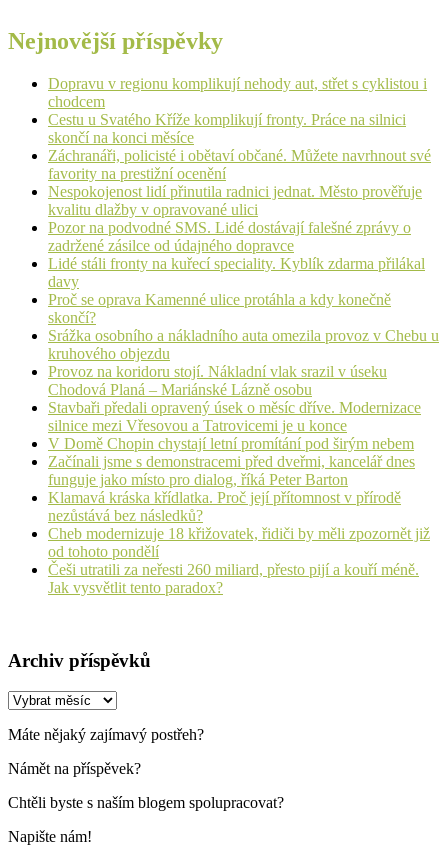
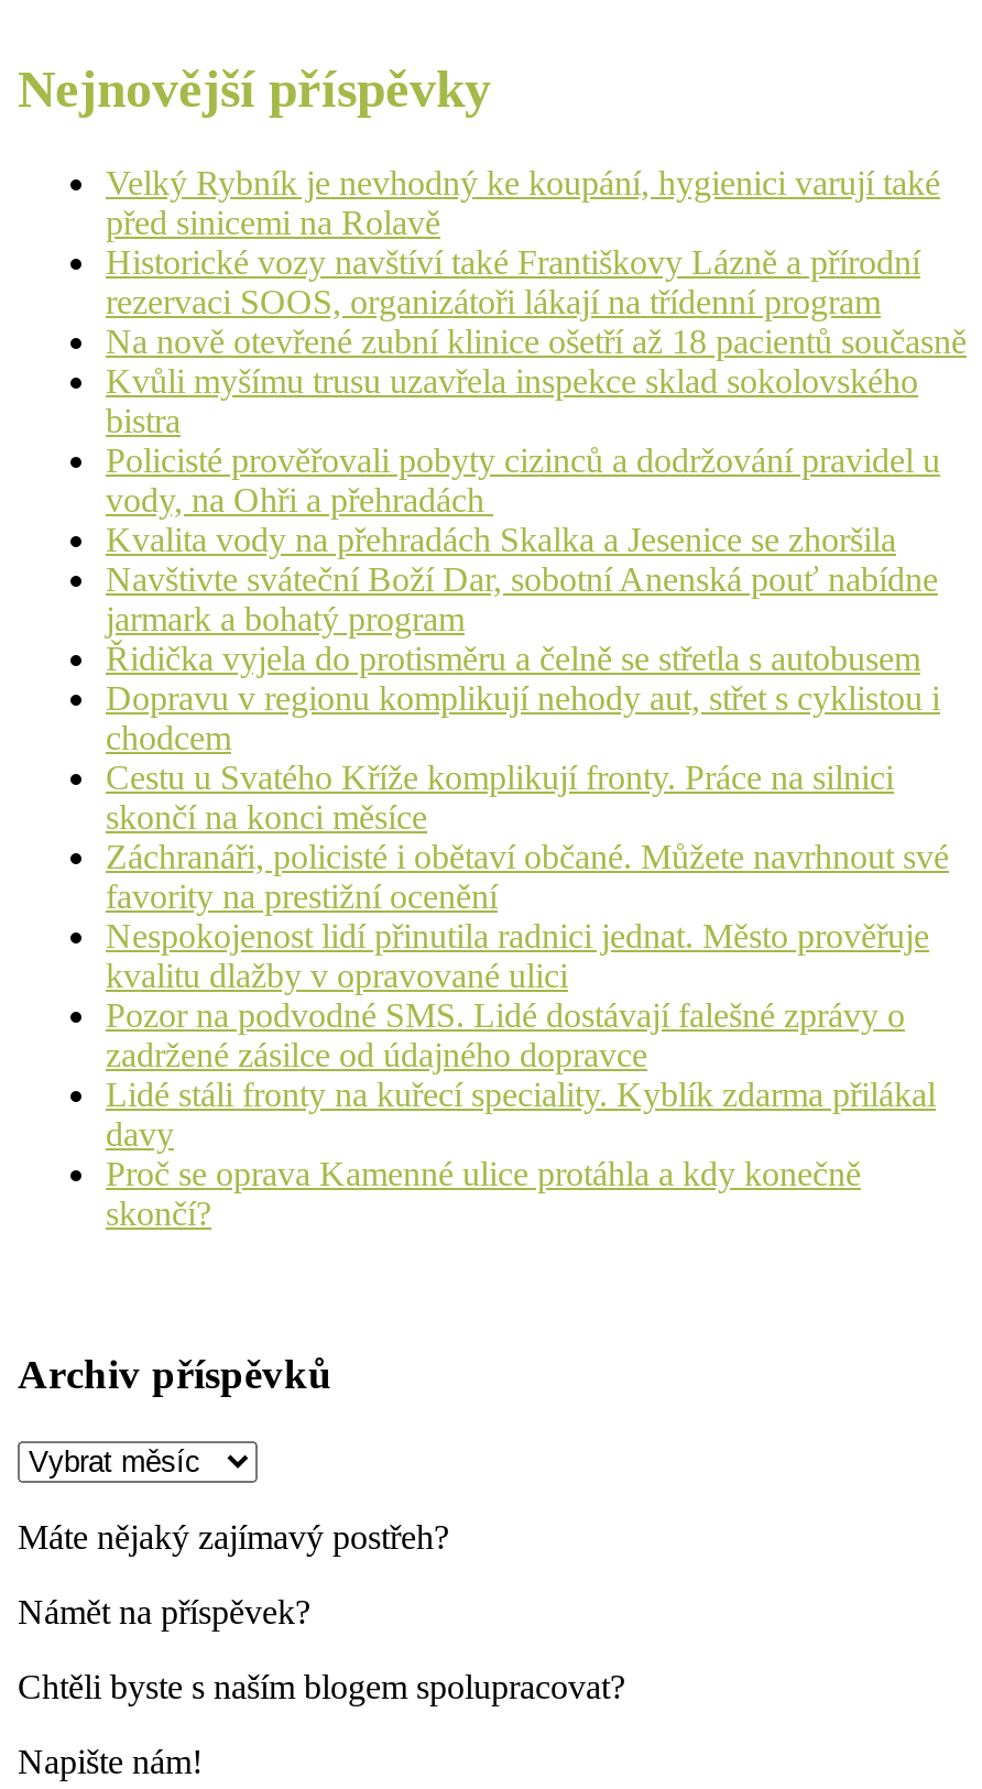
none -> [106,164,967,678] Velký Rybník je nevhodný ke koupání, hygienici varují také | před sinicemi na Rolavě | Historické vozy navštíví také Františkovy Lázně a přírodní | rezervaci SOOS, organizátoři lákají na třídenní program | Na nově otevřené zubní klinice ošetří až 18 pacientů současně | Kvůli myšímu trusu uzavřela inspekce sklad sokolovského | bistra | Policisté prověřovali pobyty cizinců a dodržování pravidel u | vody, na Ohři a přehradách | Kvalita vody na přehradách Skalka a Jesenice se zhoršila | Navštivte sváteční Boží Dar, sobotní Anenská pouť nabídne | jarmark a bohatý program | Řidička vyjela do protisměru a čelně se střetla s autobusem
moved [48,75,431,326] -> [106,680,949,1232]: Dopravu v regionu komplikují nehody aut, střet s cyklistou i | chodcem | Cestu u Svatého Kříže komplikují fronty. Práce na silnici | ... | Proč se oprava Kamenné ulice protáhla a kdy konečně | skončí?
[48,327,439,596] Srážka osobního a nákladního auta omezila provoz v Chebu u | kruhového objezdu | Provoz na koridoru stojí. Nákladní vlak srazil v úseku | Chodová Planá – Mariánské Lázně osobu | Stavbaři předali opravený úsek o měsíc dříve. Modernizace | silnice mezi Vřesovou a Tatrovicemi je u konce | V Domě Chopin chystají letní promítání pod širým nebem | Začínali jsme s demonstracemi před dveřmi, kancelář dnes | funguje jako místo pro dialog, říká Peter Barton | Klamavá kráska křídlatka. Proč její přítomnost v přírodě | nezůstává bez následků? | Cheb modernizuje 18 křižovatek, řidiči by měli zpozornět již | od tohoto pondělí | Češi utratili za neřesti 260 miliard, přesto pijí a kouří méně. | Jak vysvětlit tento paradox? -> none

